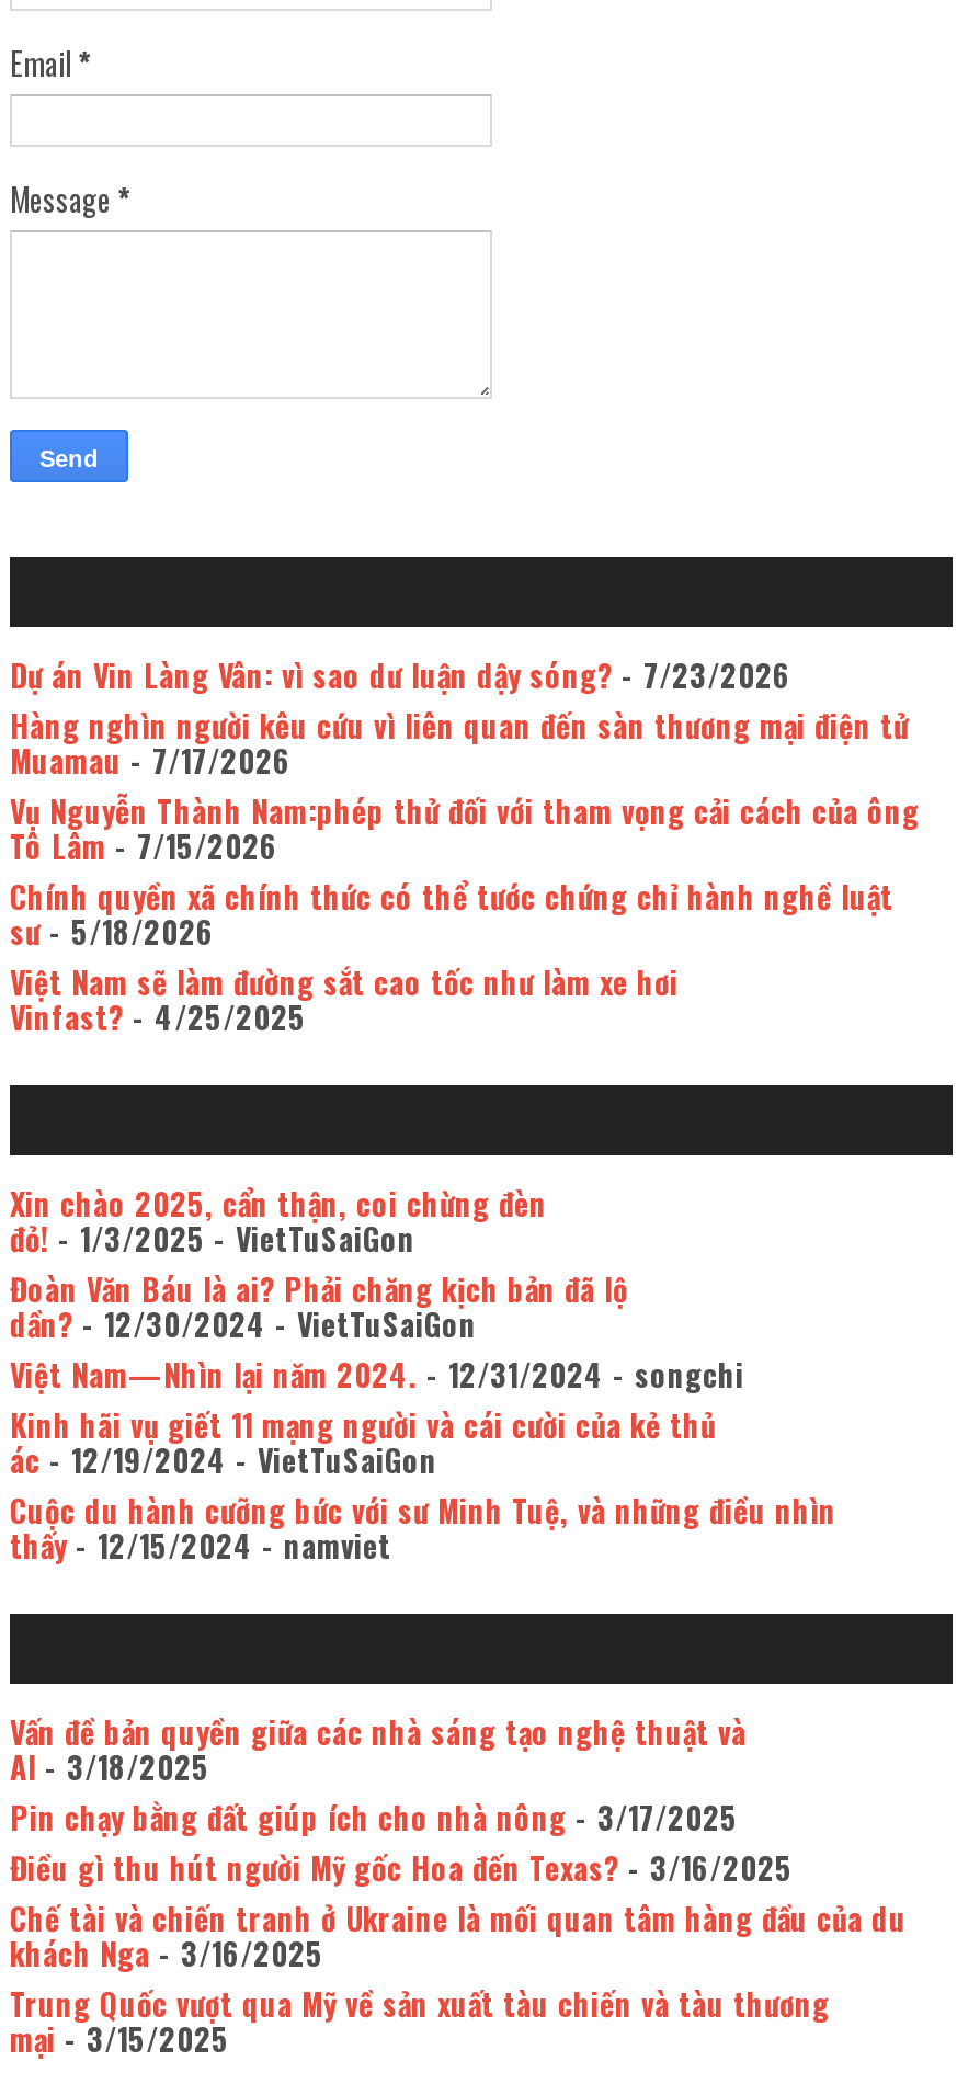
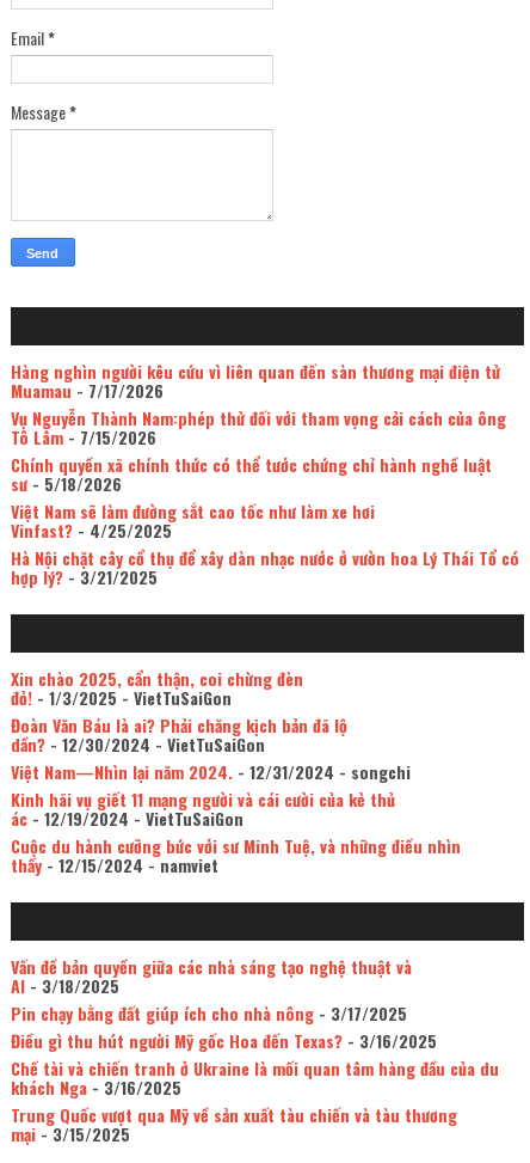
[10,651,790,697] Dự án Vin Làng Vân: vì sao dư luận dậy sóng? - 7/23/2026 -> none
moved [10,701,920,1039] -> [11,358,506,543]: Hàng nghìn người kêu cứu vì liên quan đến sàn thương mại điện tử | Muamau- 7/17/2026 | Vụ Nguyễn Thành Nam:phép thử đối với tham vọng cải cách của ông | Tô Lâm- 7/15/2026 | Chính quyền xã chính thức có thể tước chứng chỉ hành nghề luật | sư- 5/18/2026 | Việt Nam sẽ làm đường sắt cao tốc như làm xe hơi | Vinfast?- 4/25/2025
none -> [11,545,519,589] Hà Nội chặt cây cổ thụ để xây dàn nhạc nước ở vườn hoa Lý Thái Tổ có | hợp lý?- 3/21/2025

